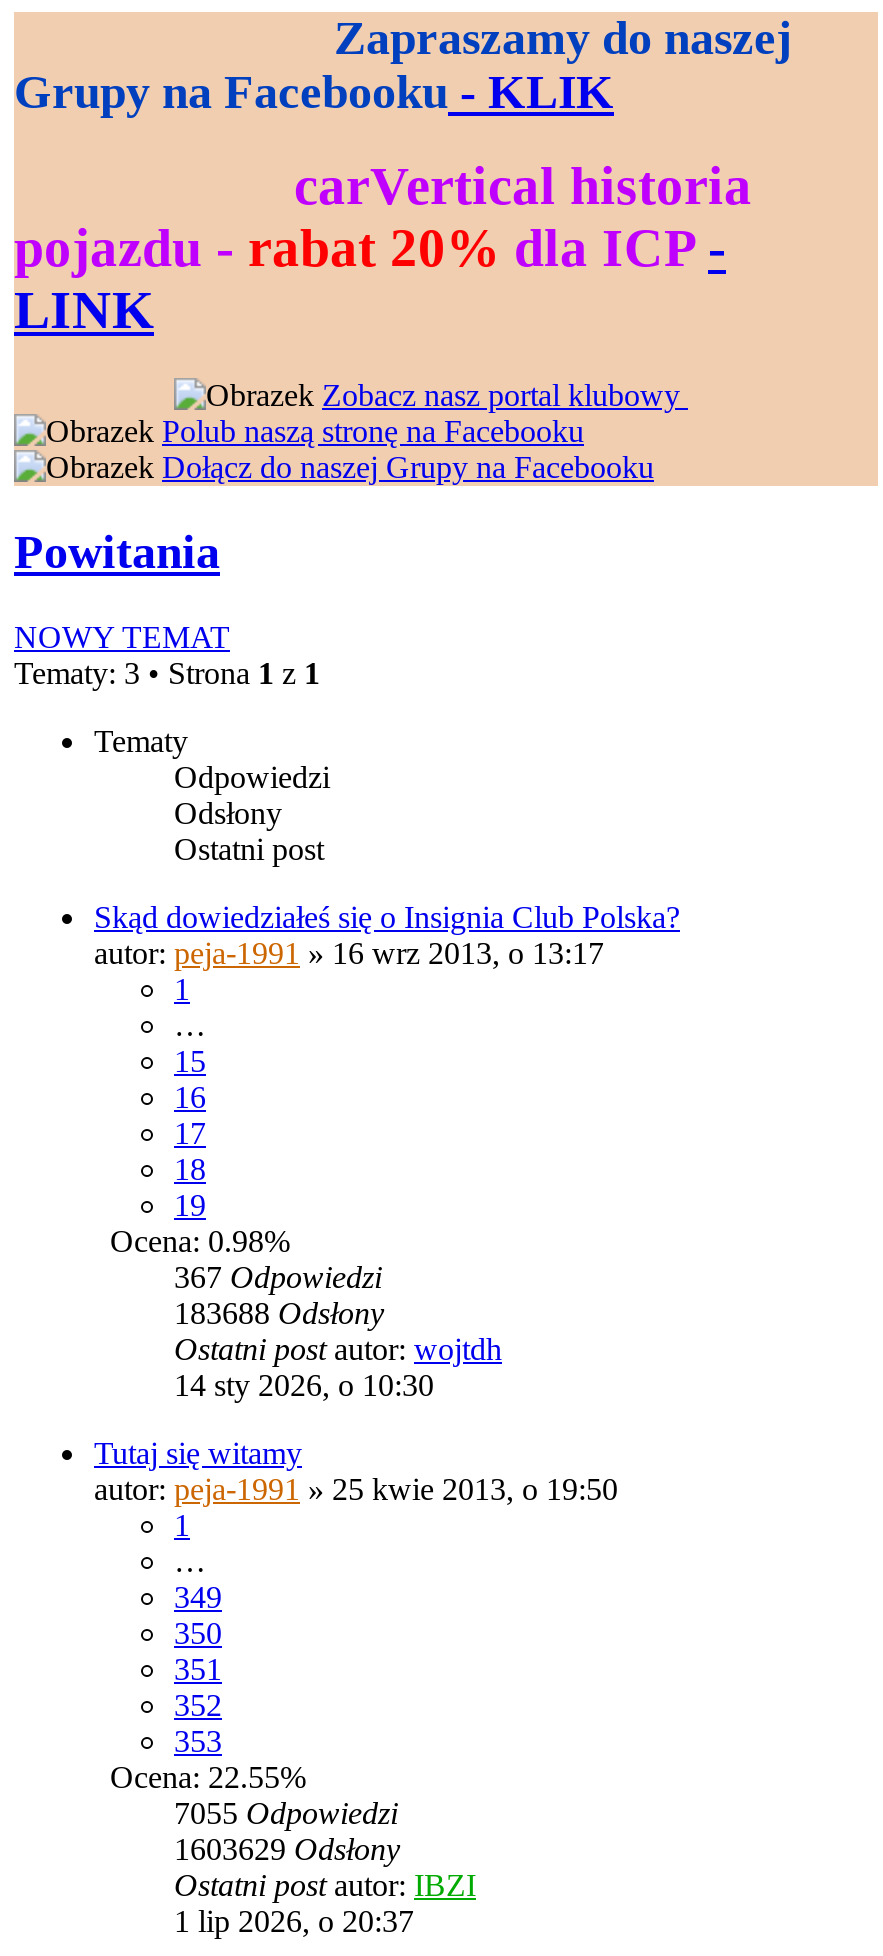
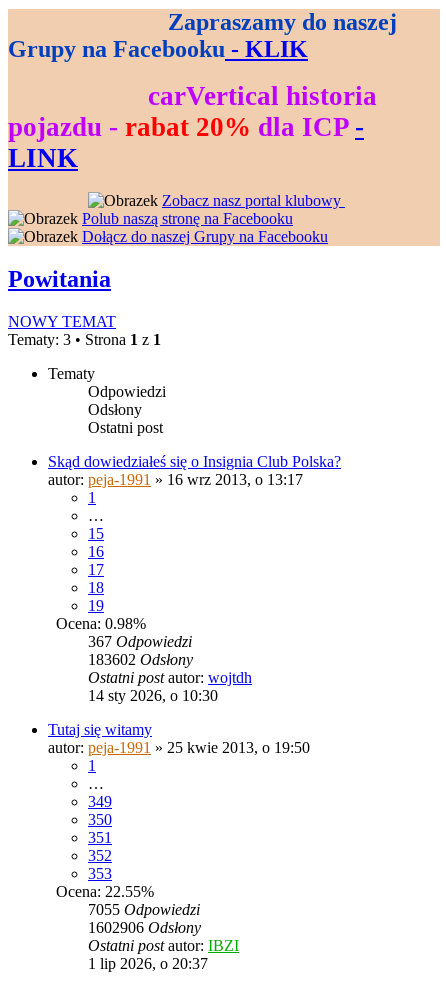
[174,1295,384,1329] 183688Odsłony -> [88,651,193,668] 183602Odsłony
[174,1831,400,1865] 1603629Odsłony -> [88,919,201,936] 1602906Odsłony

